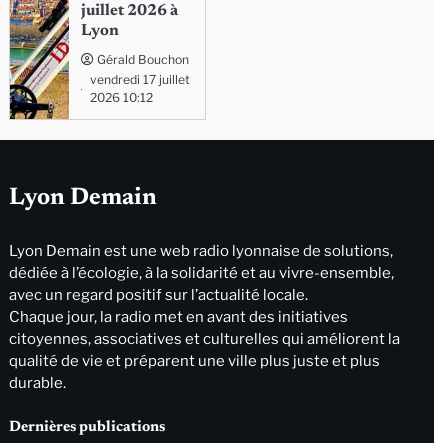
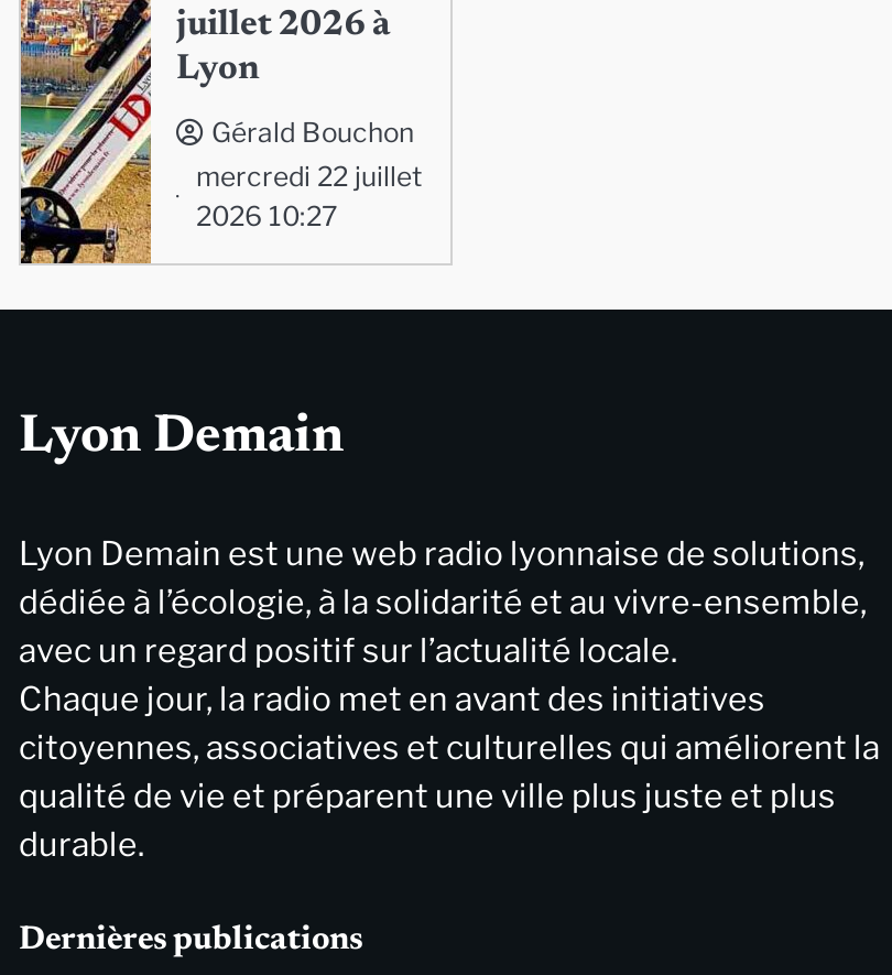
[89,72,189,87] vendredi 17 juillet -> [196,160,423,193] mercredi 22 juillet
[89,90,152,105] 2026 10:12 -> [196,199,337,232] 2026 10:27

